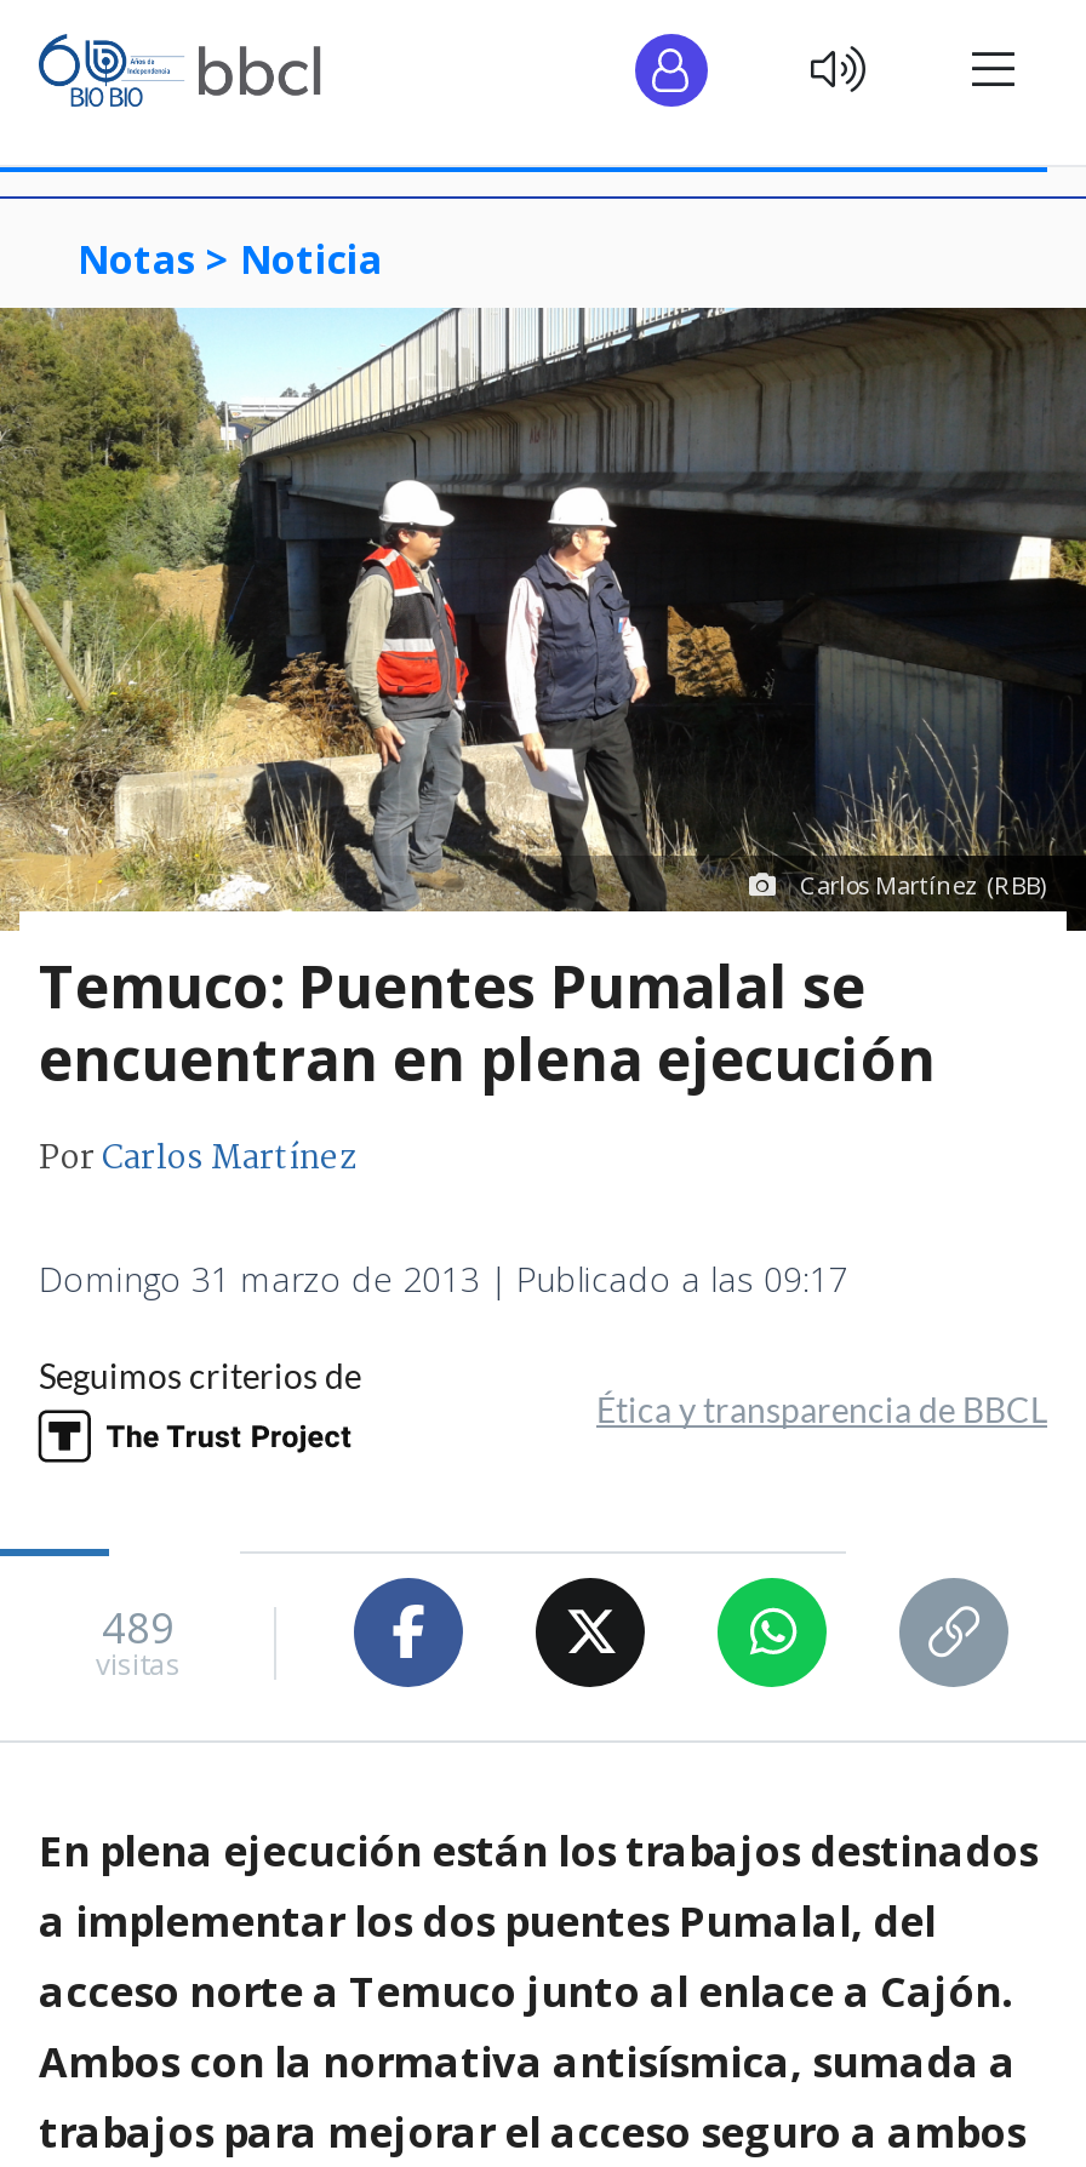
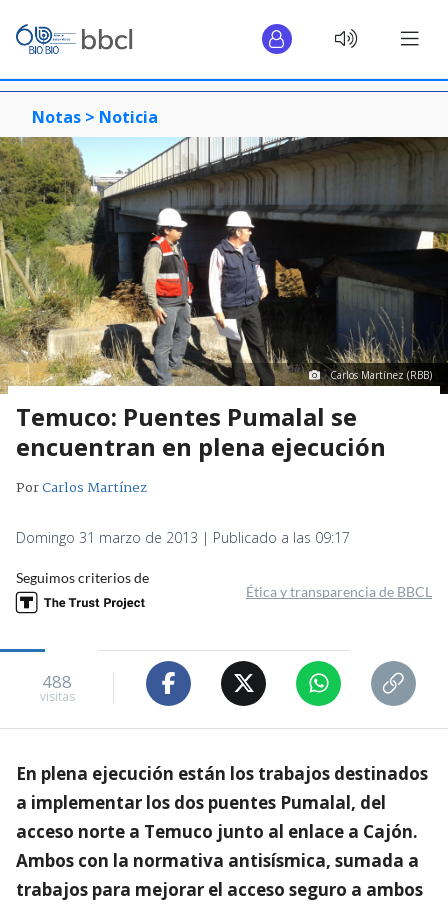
[102,1601,175,1656] 489 -> [42,670,72,693] 488

